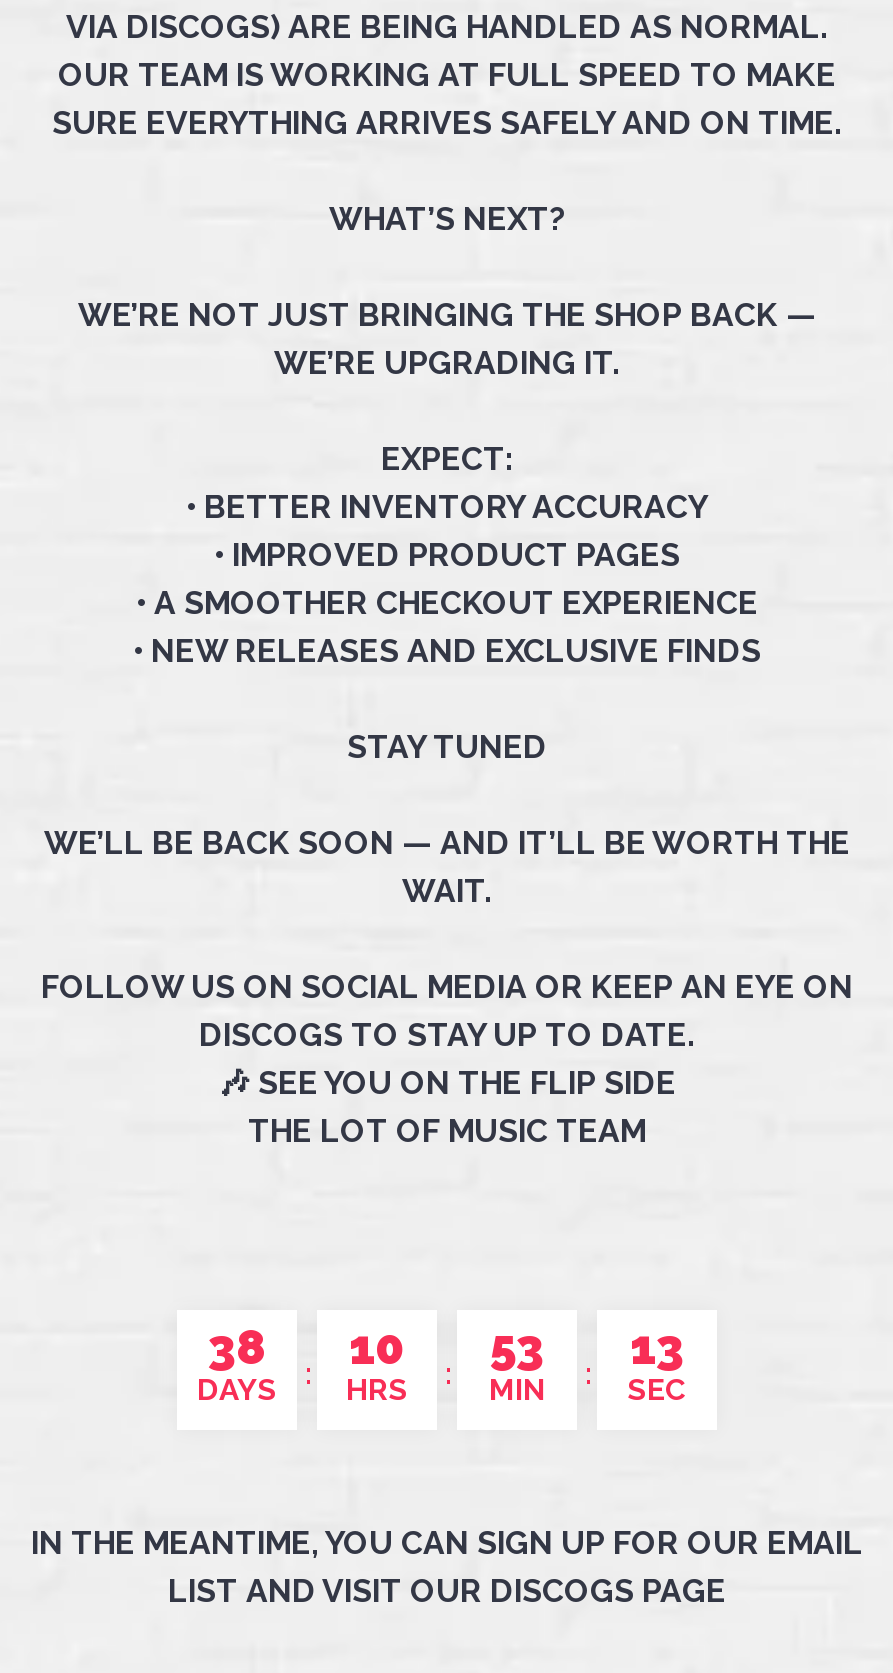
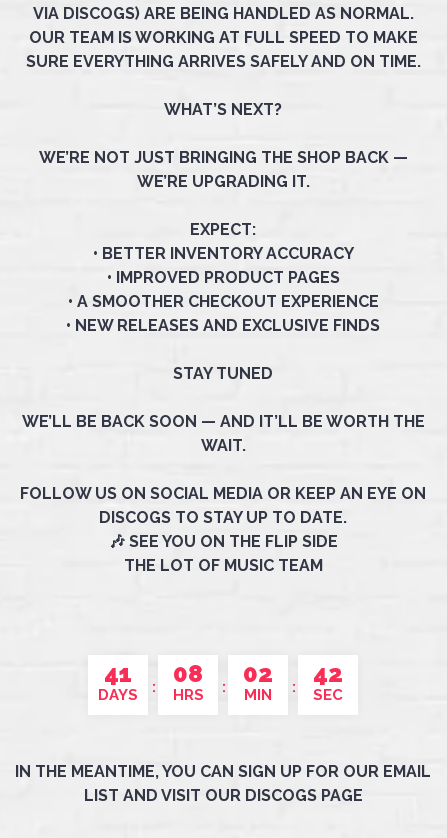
[208,1318,266,1376] 38 -> [104,659,132,688] 41
[349,1318,405,1376] 10 -> [173,659,203,688] 08
[490,1318,544,1376] 53 -> [243,659,273,688] 02
[630,1318,684,1376] 13 -> [313,659,343,688] 42

